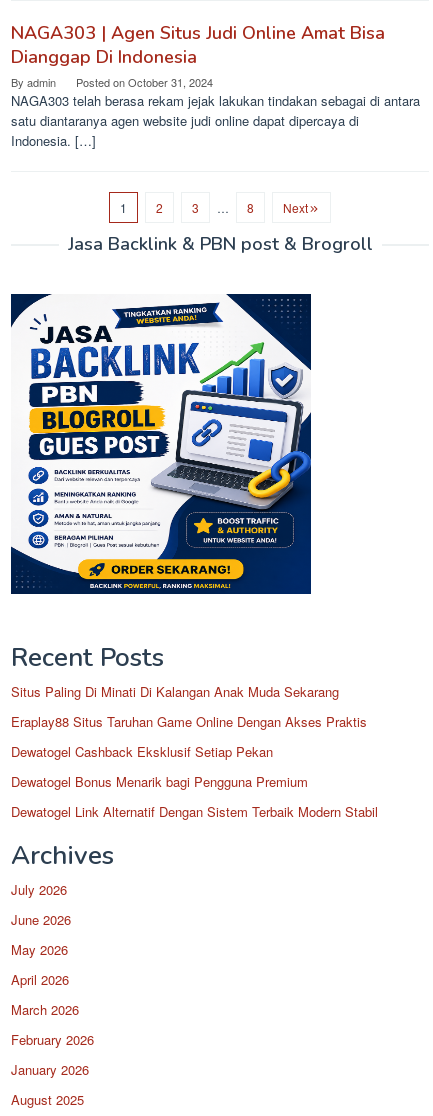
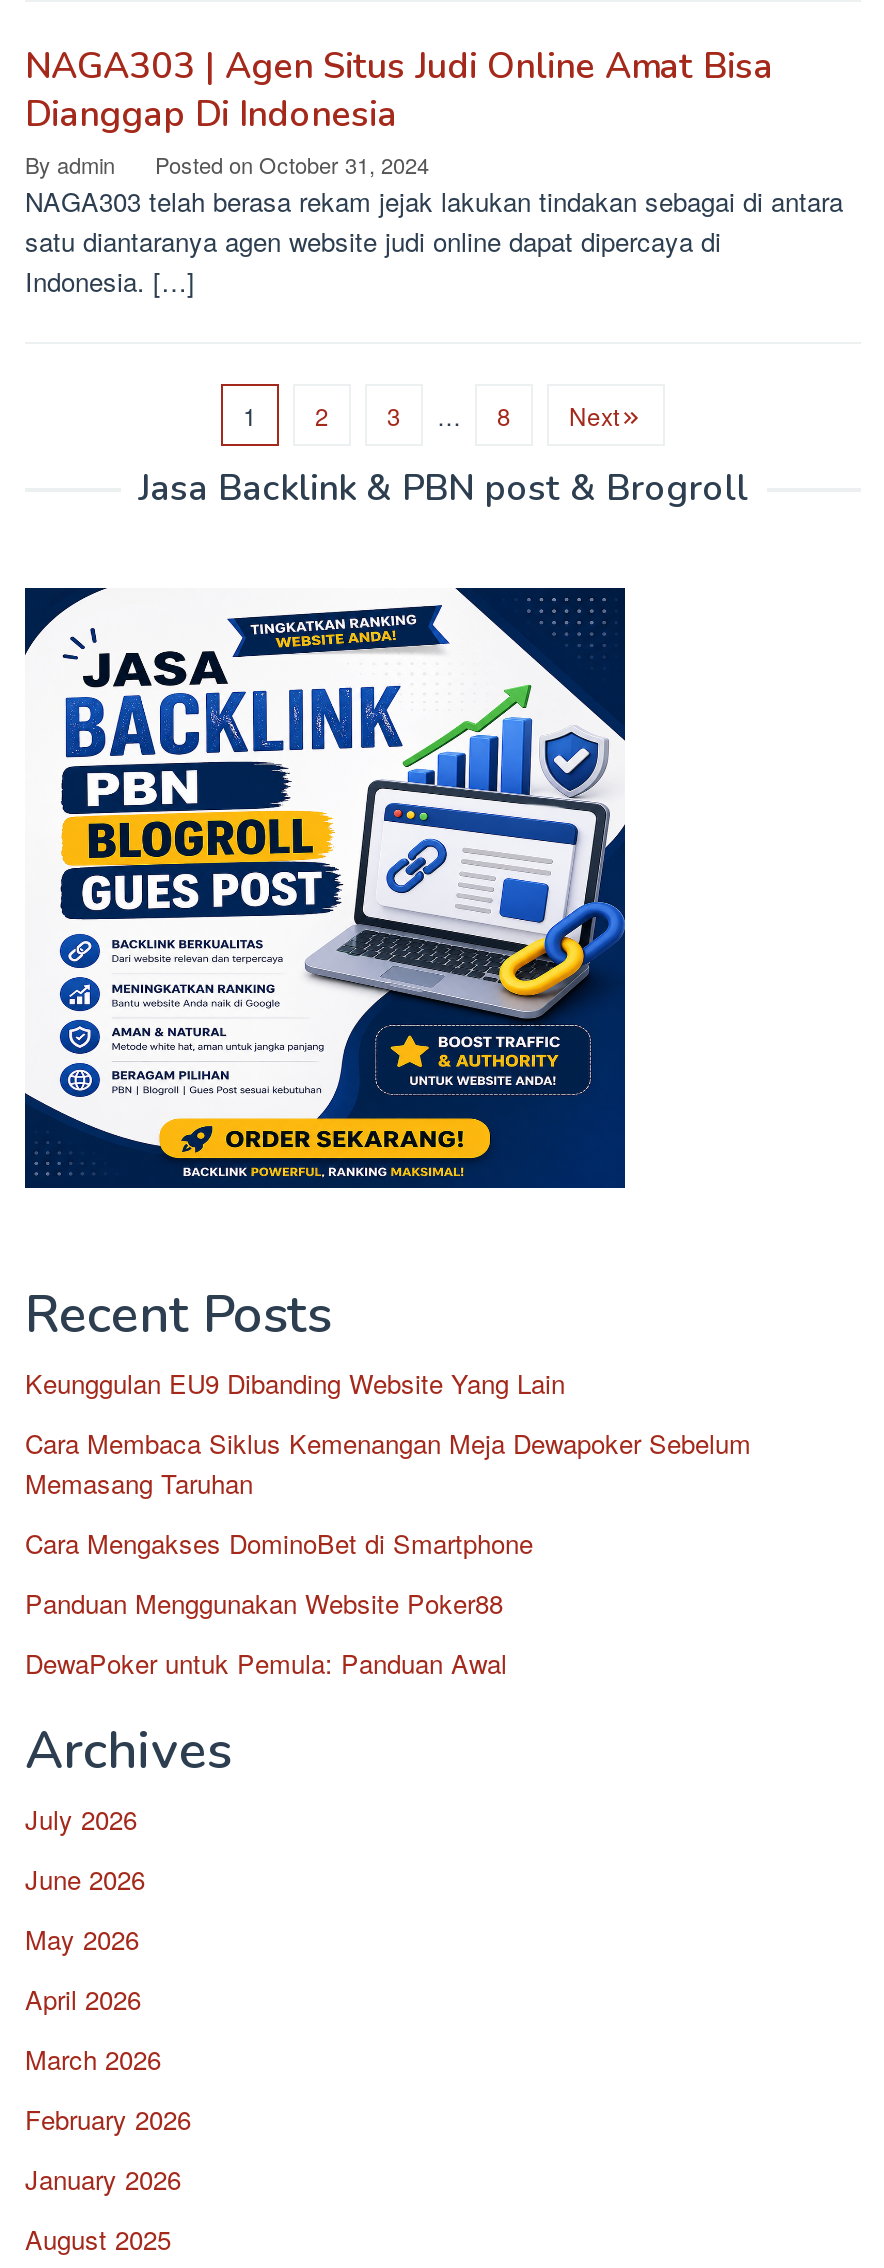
[11,681,339,700] Situs Paling Di Minati Di Kalangan Anak Muda Sekarang -> [25,1363,565,1401] Keunggulan EU9 Dibanding Website Yang Lain
[11,711,367,730] Eraplay88 Situs Taruhan Game Online Dengan Akses Praktis -> [25,1423,751,1501] Cara Membaca Siklus Kemenangan Meja Dewapoker Sebelum | Memasang Taruhan
[11,741,273,760] Dewatogel Cashback Eksklusif Setiap Pekan -> [25,1523,533,1561] Cara Mengakses DominoBet di Smartphone
[11,771,308,790] Dewatogel Bonus Menarik bagi Pengguna Premium -> [25,1583,503,1621] Panduan Menggunakan Website Poker88
[11,801,378,820] Dewatogel Link Alternatif Dengan Sistem Terbaik Modern Stabil -> [25,1643,507,1681] DewaPoker untuk Pemula: Panduan Awal

